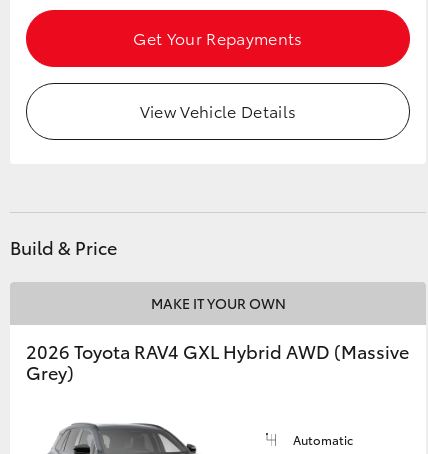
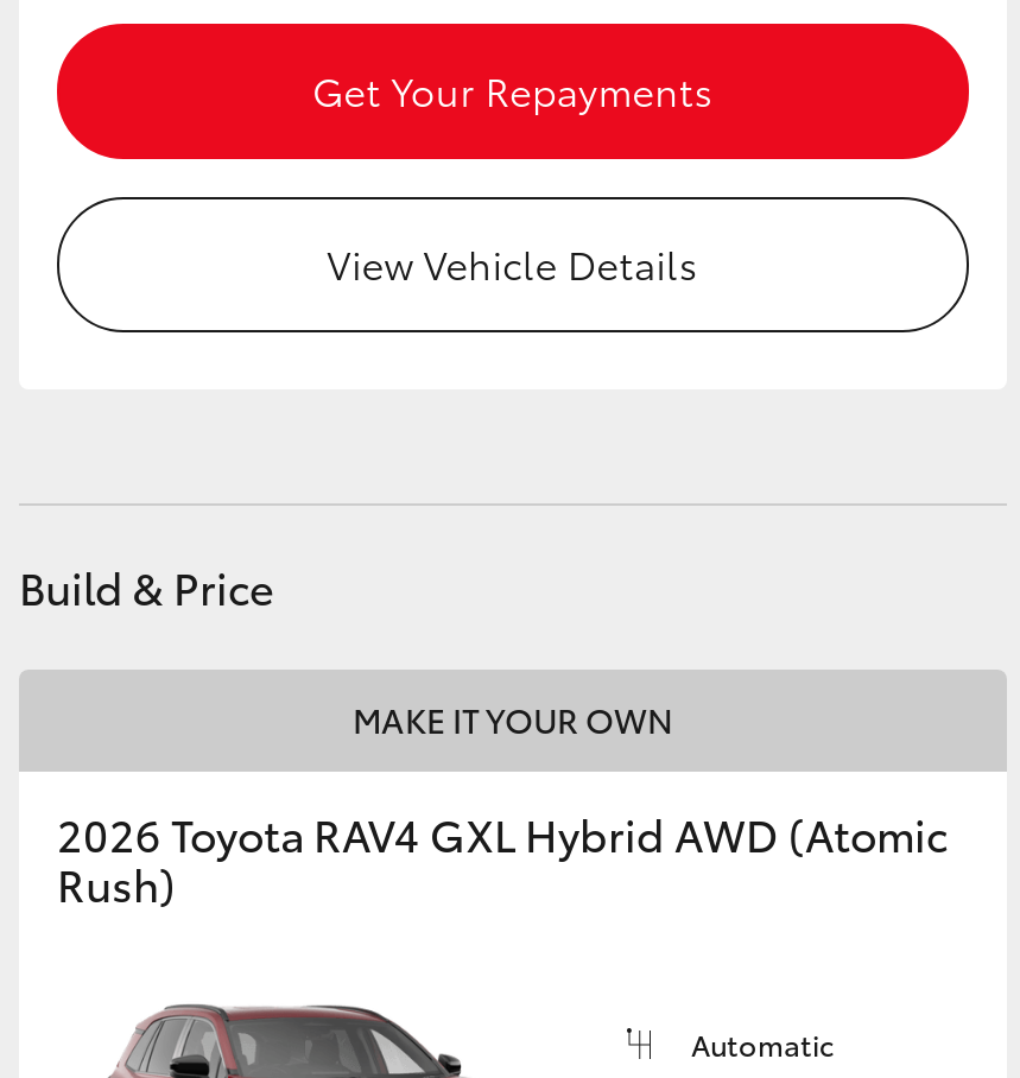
[26,338,409,385] 2026 Toyota RAV4 GXL Hybrid AWD (Massive | Grey) -> [57,803,948,914] 2026 Toyota RAV4 GXL Hybrid AWD (Atomic | Rush)

